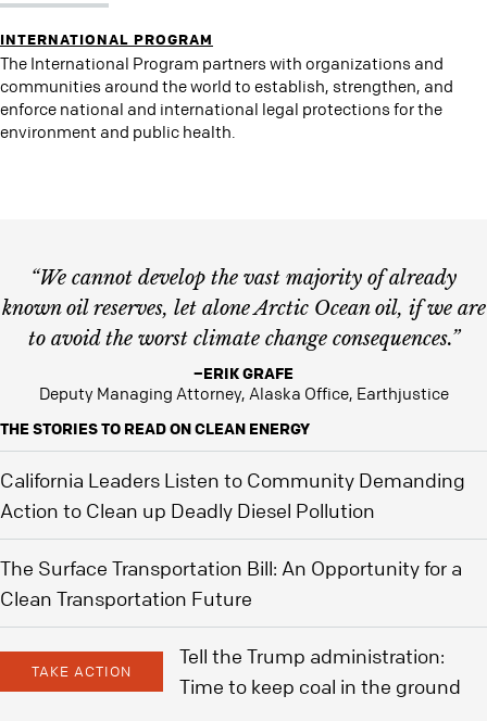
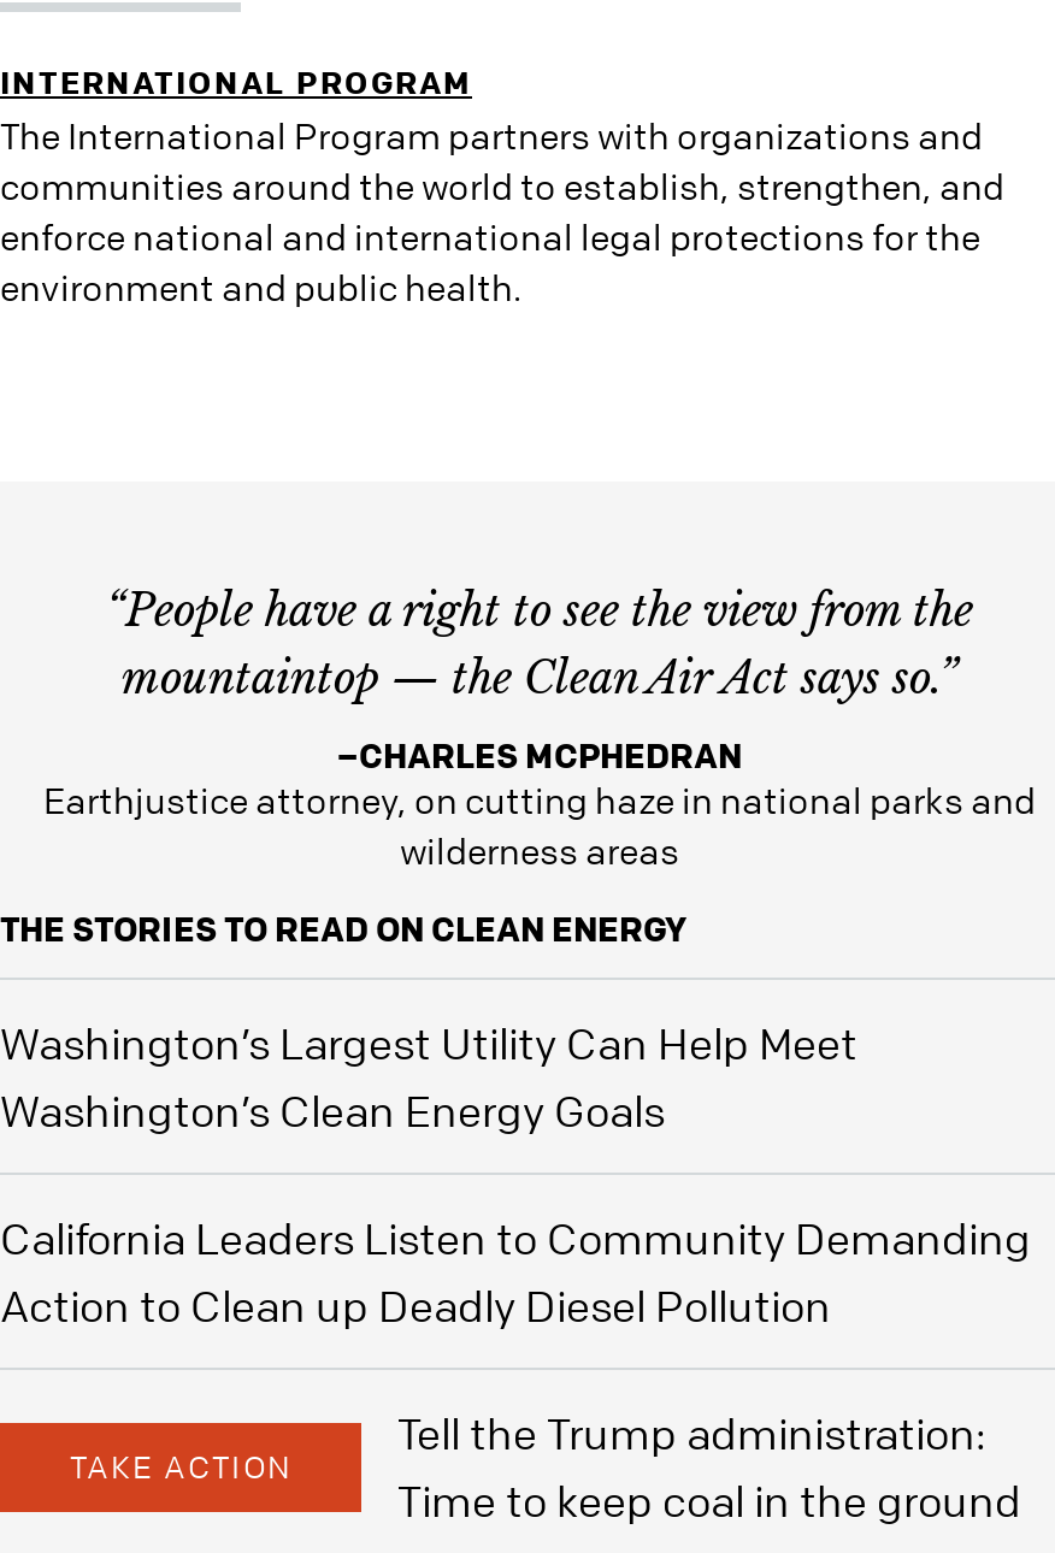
[2,266,485,351] “We cannot develop the vast majority of already | known oil reserves, let alone Arctic Ocean oil, if we are | to avoid the worst climate change consequences.” -> [106,585,973,705] “People have a right to see the view from the | mountaintop — the Clean Air Act says so.”
[39,363,448,404] –ERIK GRAFE | Deputy Managing Attorney, Alaska Office, Earthjustice -> [43,732,1036,874] –CHARLES MCPHEDRAN | Earthjustice attorney, on cutting haze in national parks and | wilderness areas
none -> [0,1016,857,1136] Washington’s Largest Utility Can Help Meet | Washington’s Clean Energy Goals
moved [0,468,465,522] -> [0,1211,1031,1331]: California Leaders Listen to Community Demanding | Action to Clean up Deadly Diesel Pollution
[0,556,462,610] The Surface Transportation Bill: An Opportunity for a | Clean Transportation Future -> none

